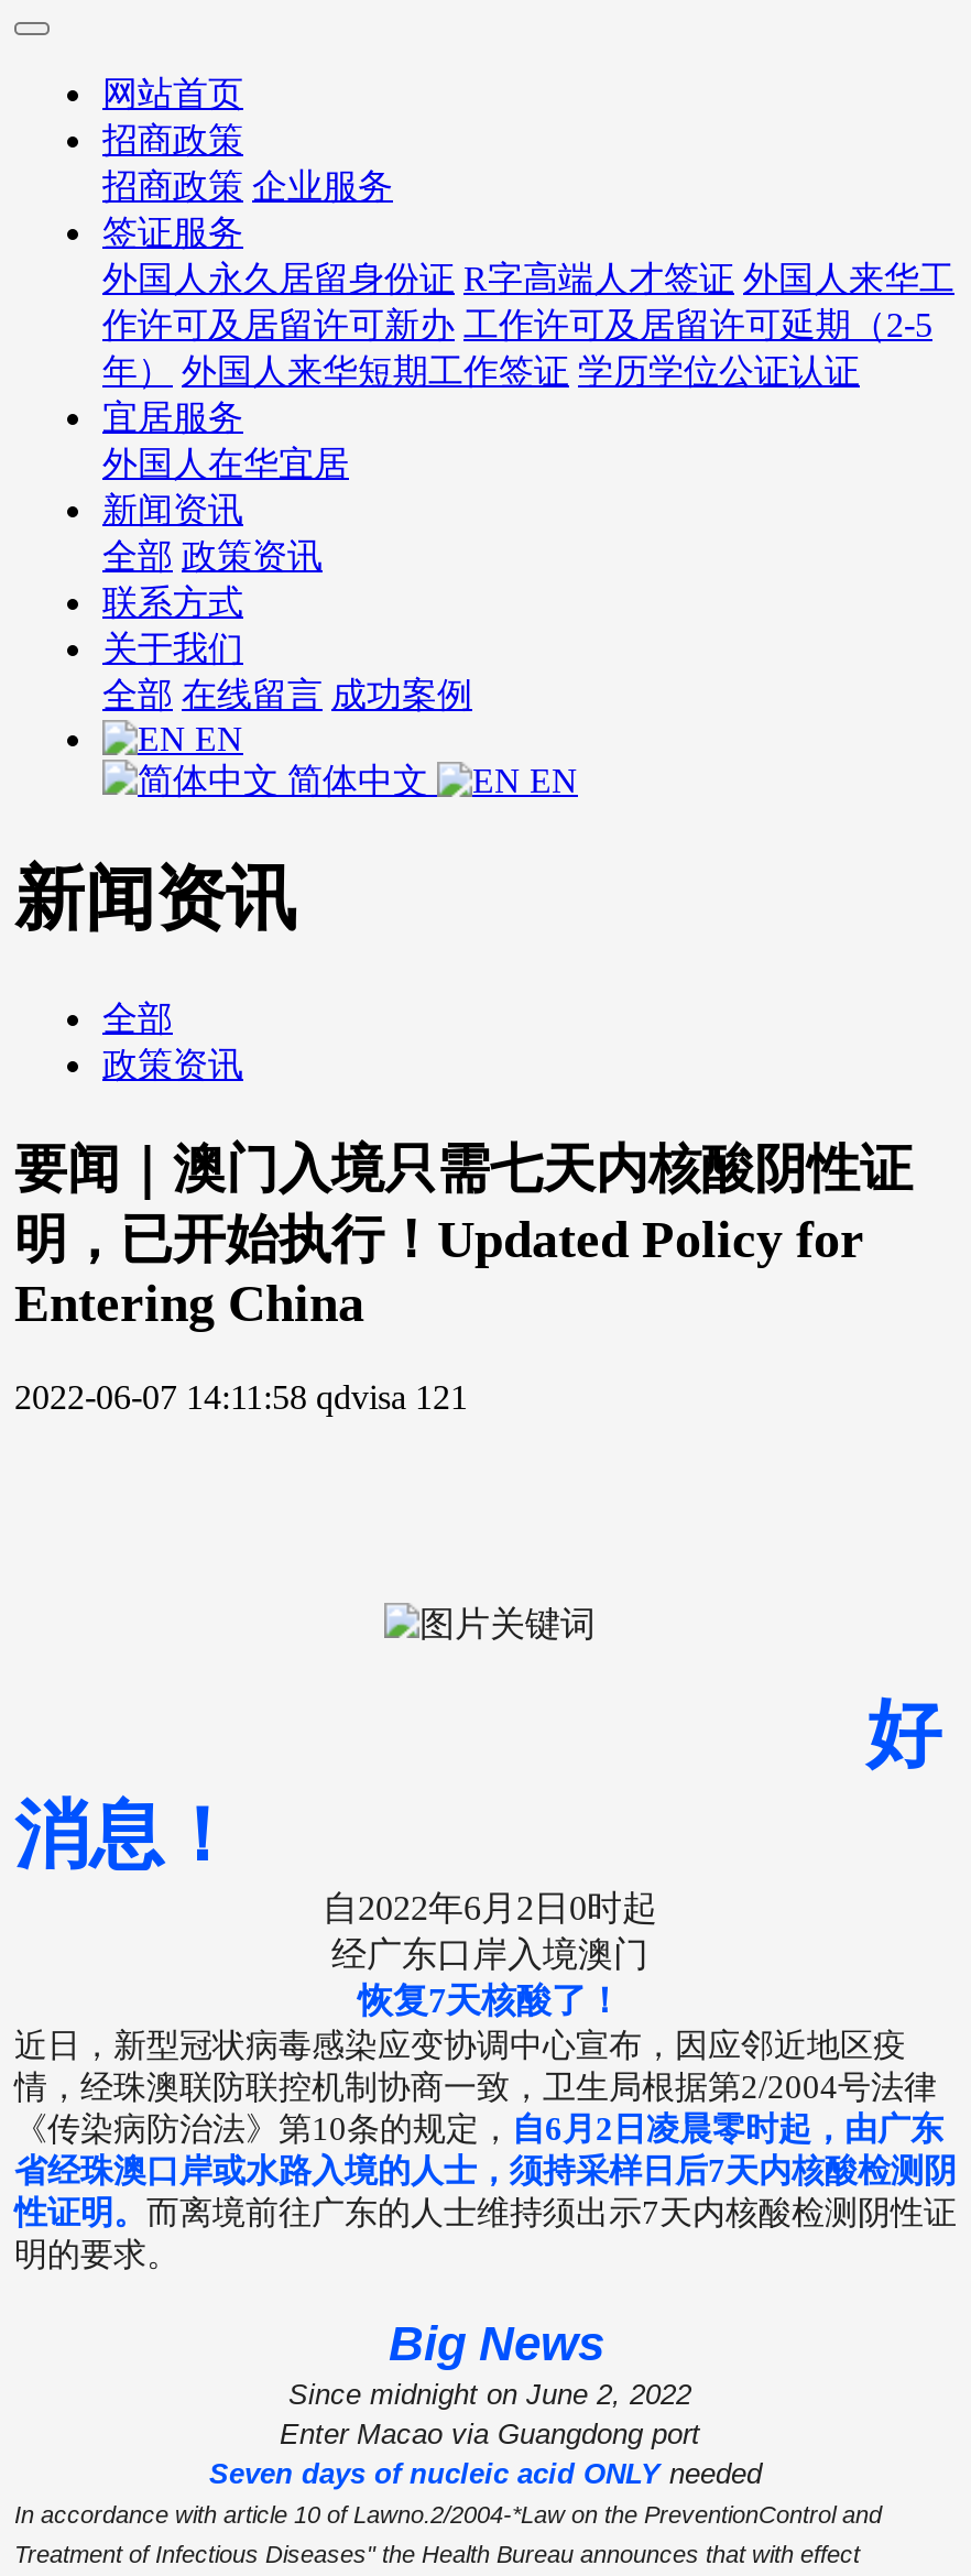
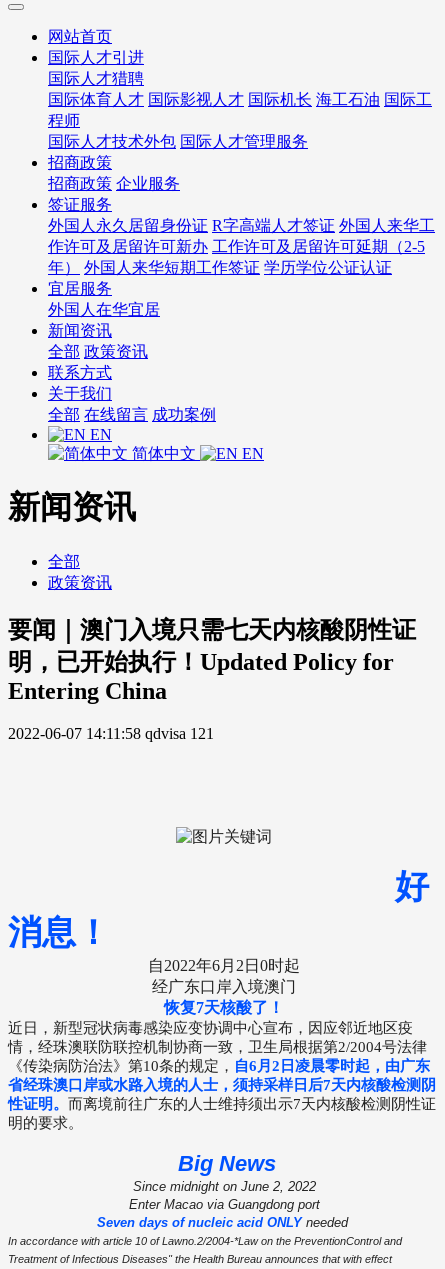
none -> [48,49,432,150] 国际人才引进 | 国际人才猎聘 | 国际体育人才 国际影视人才 国际机长 海工石油 国际工 | 程师 | 国际人才技术外包 国际人才管理服务

